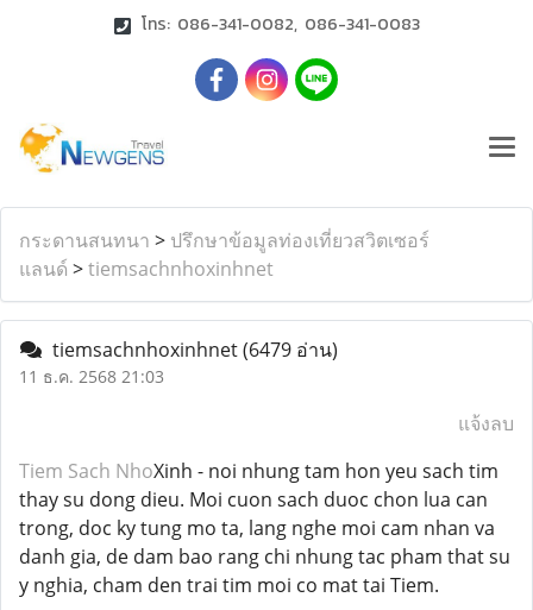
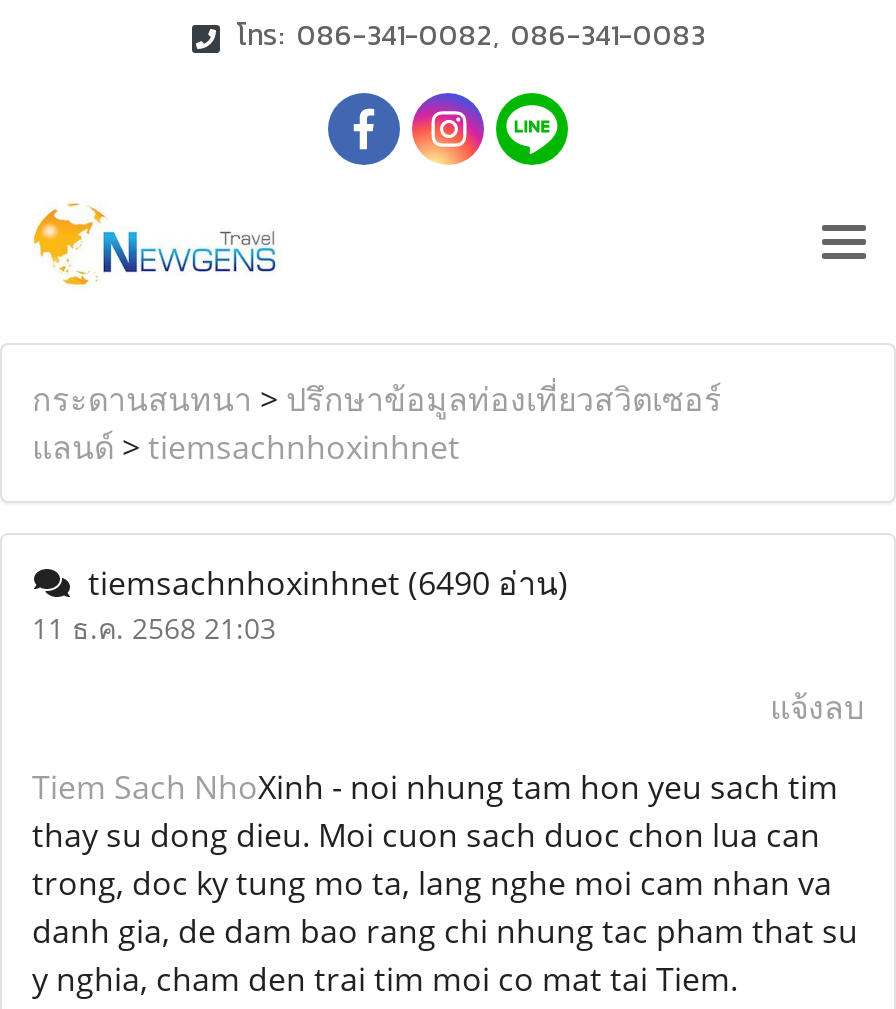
[43,337,338,363] tiemsachnhoxinhnet (6479 อ่าน) -> [72,561,568,605] tiemsachnhoxinhnet (6490 อ่าน)

